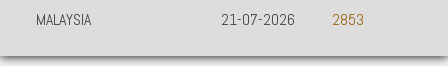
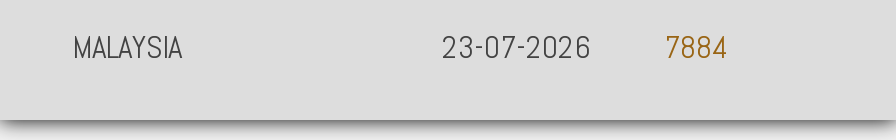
[221,10,295,30] 21-07-2026 -> [442,28,590,68] 23-07-2026
[332,10,364,30] 2853 -> [664,29,728,69] 7884

